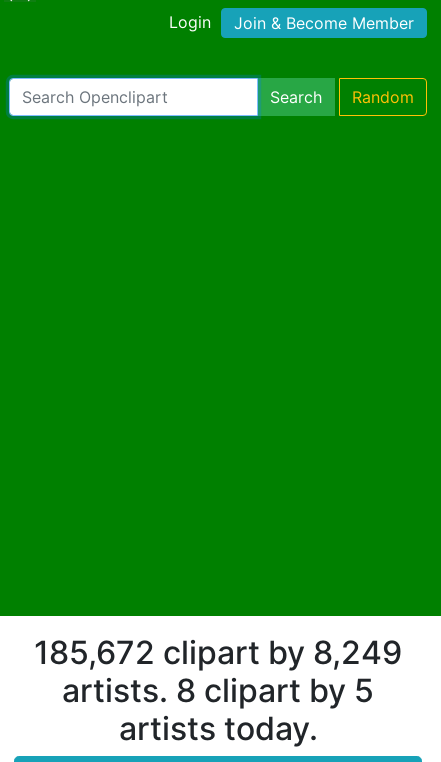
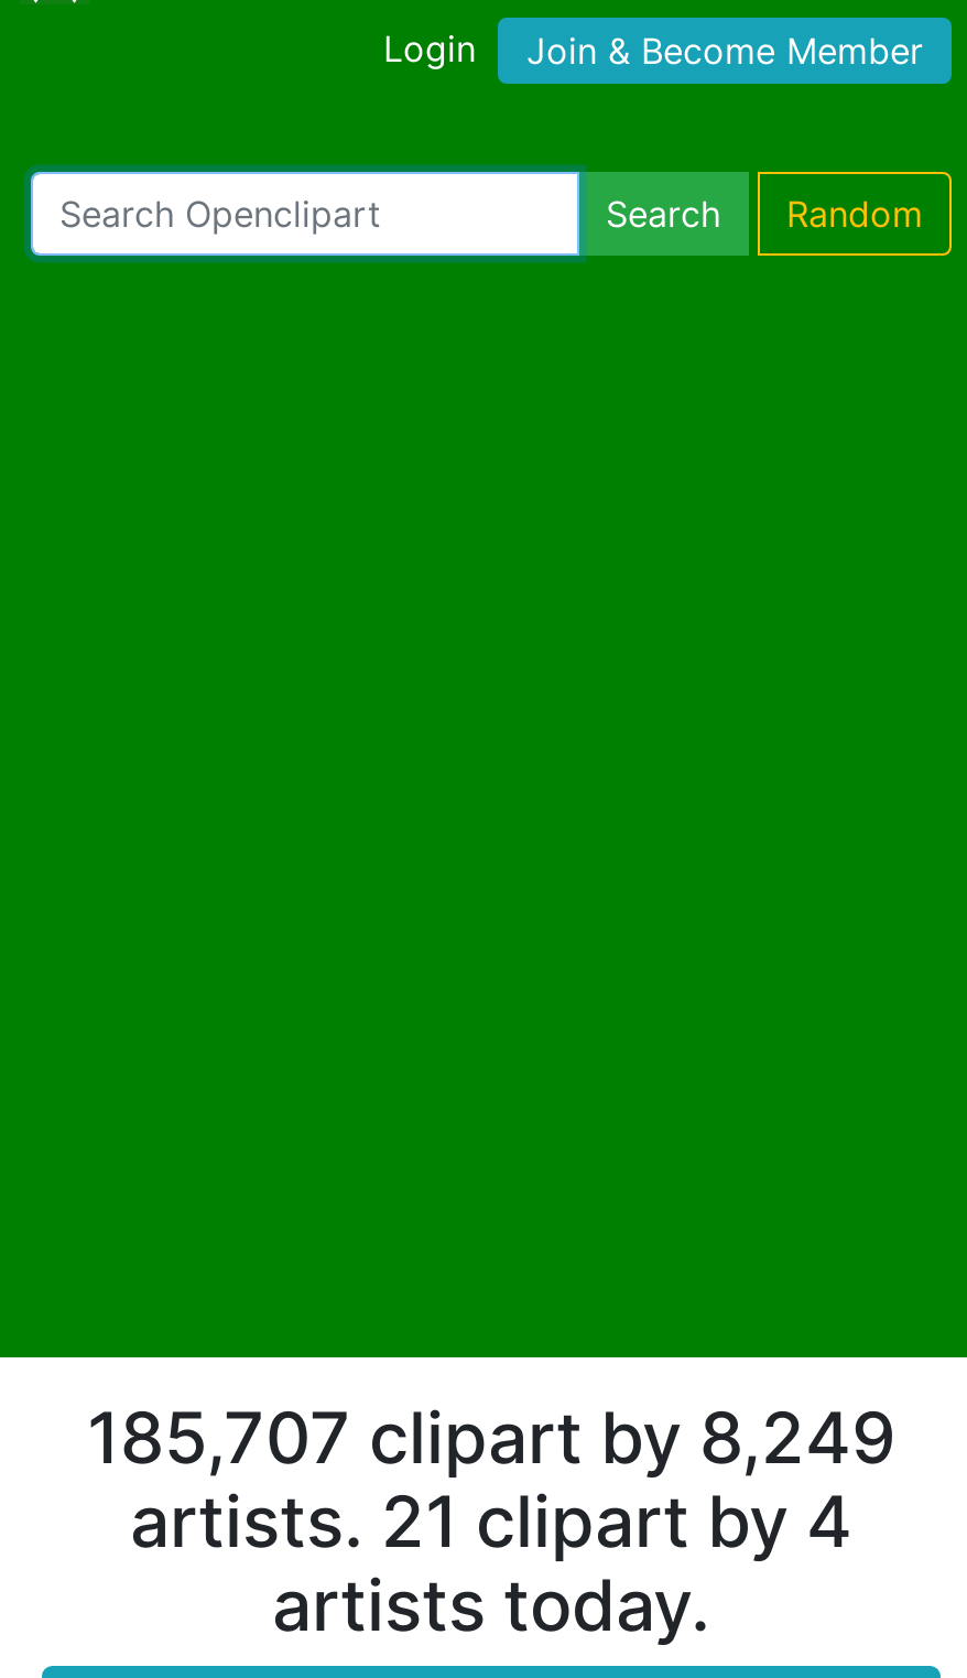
[34,632,402,671] 185,672 clipart by 8,249 -> [87,1394,895,1480] 185,707 clipart by 8,249
[62,670,374,709] artists. 8 clipart by 5 -> [130,1477,852,1563] artists. 21 clipart by 4

